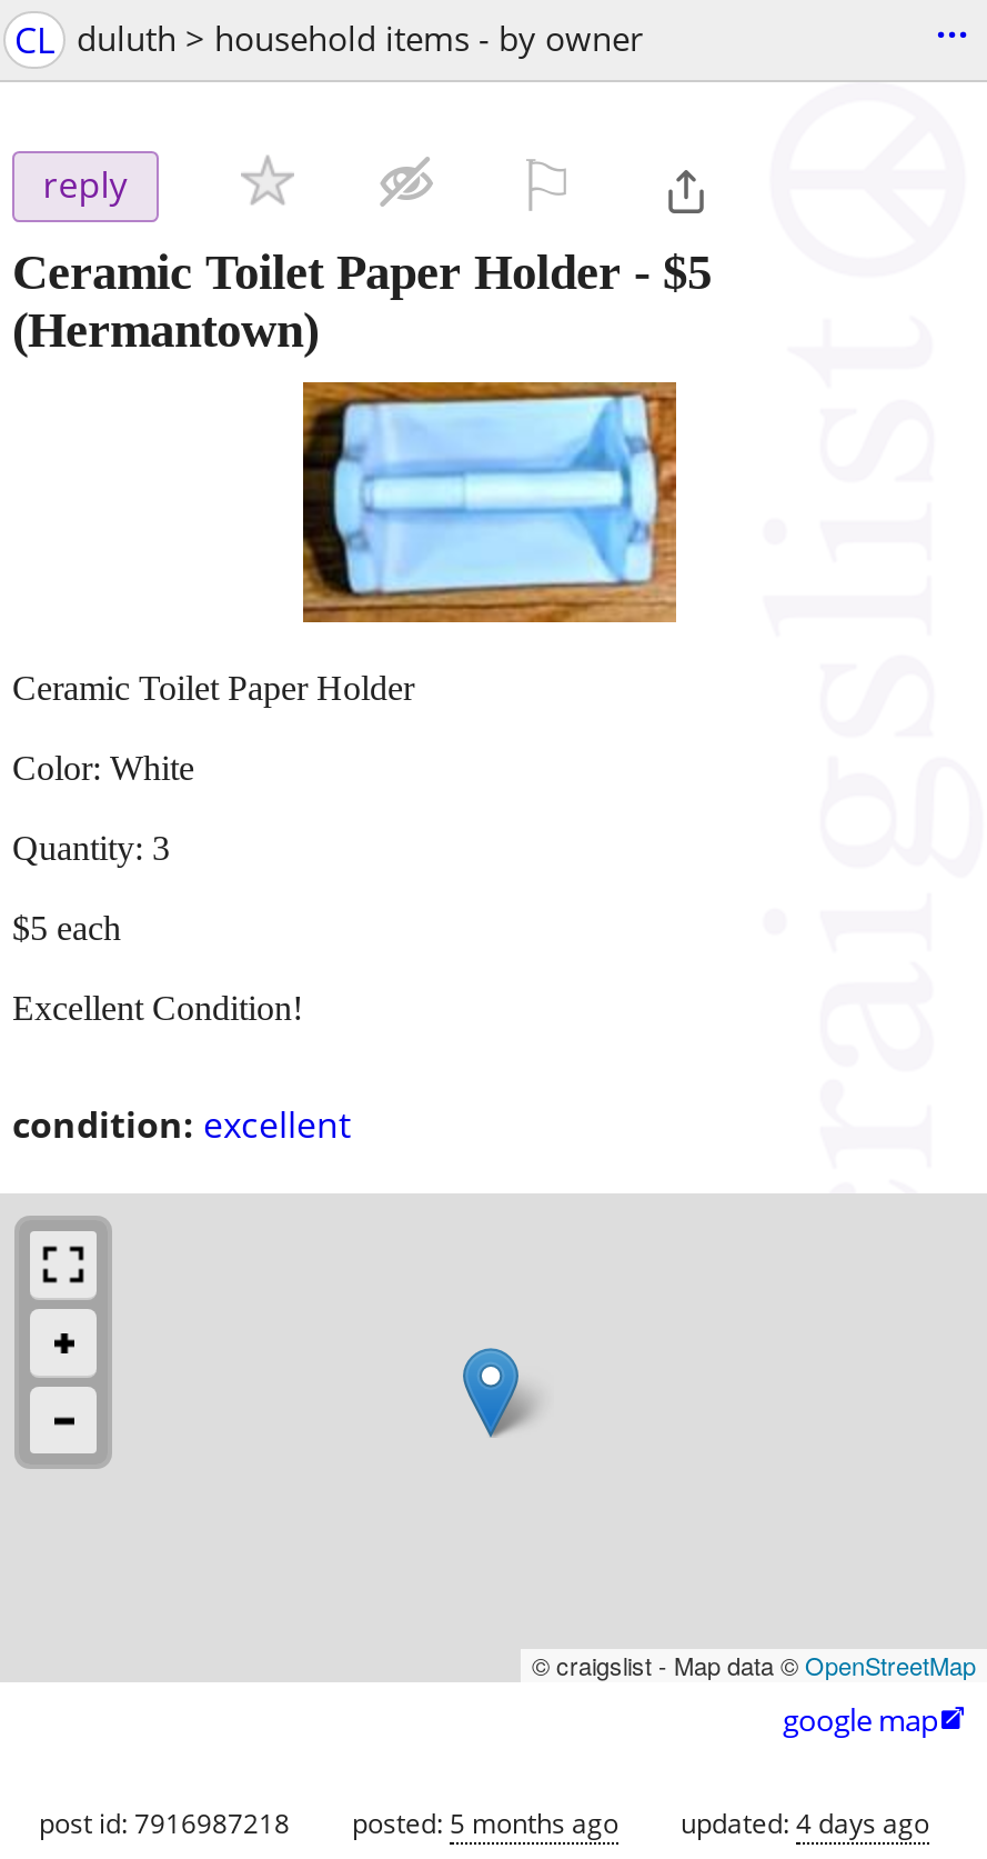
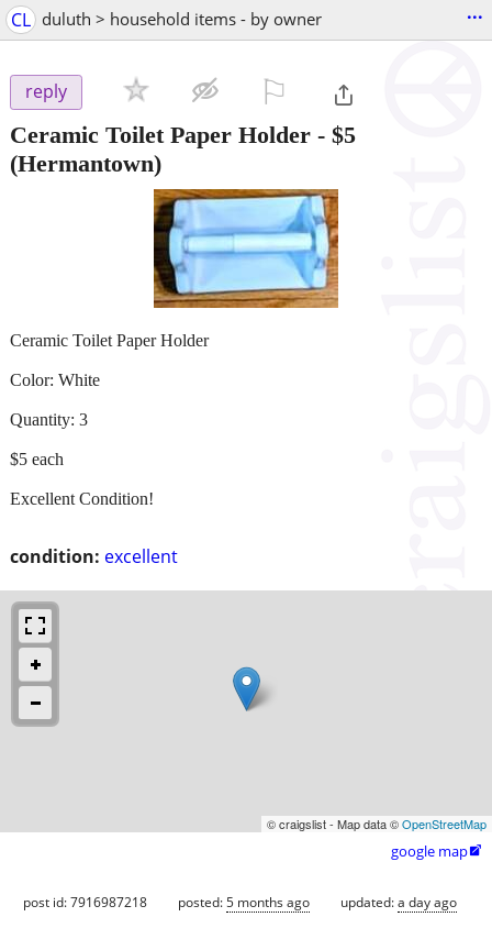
[681,1804,929,1842] updated: 4 days ago -> [340,893,457,911] updated: a day ago

